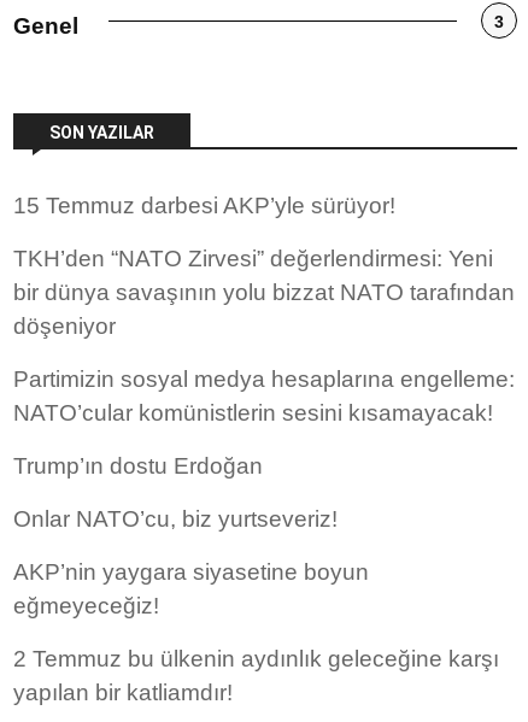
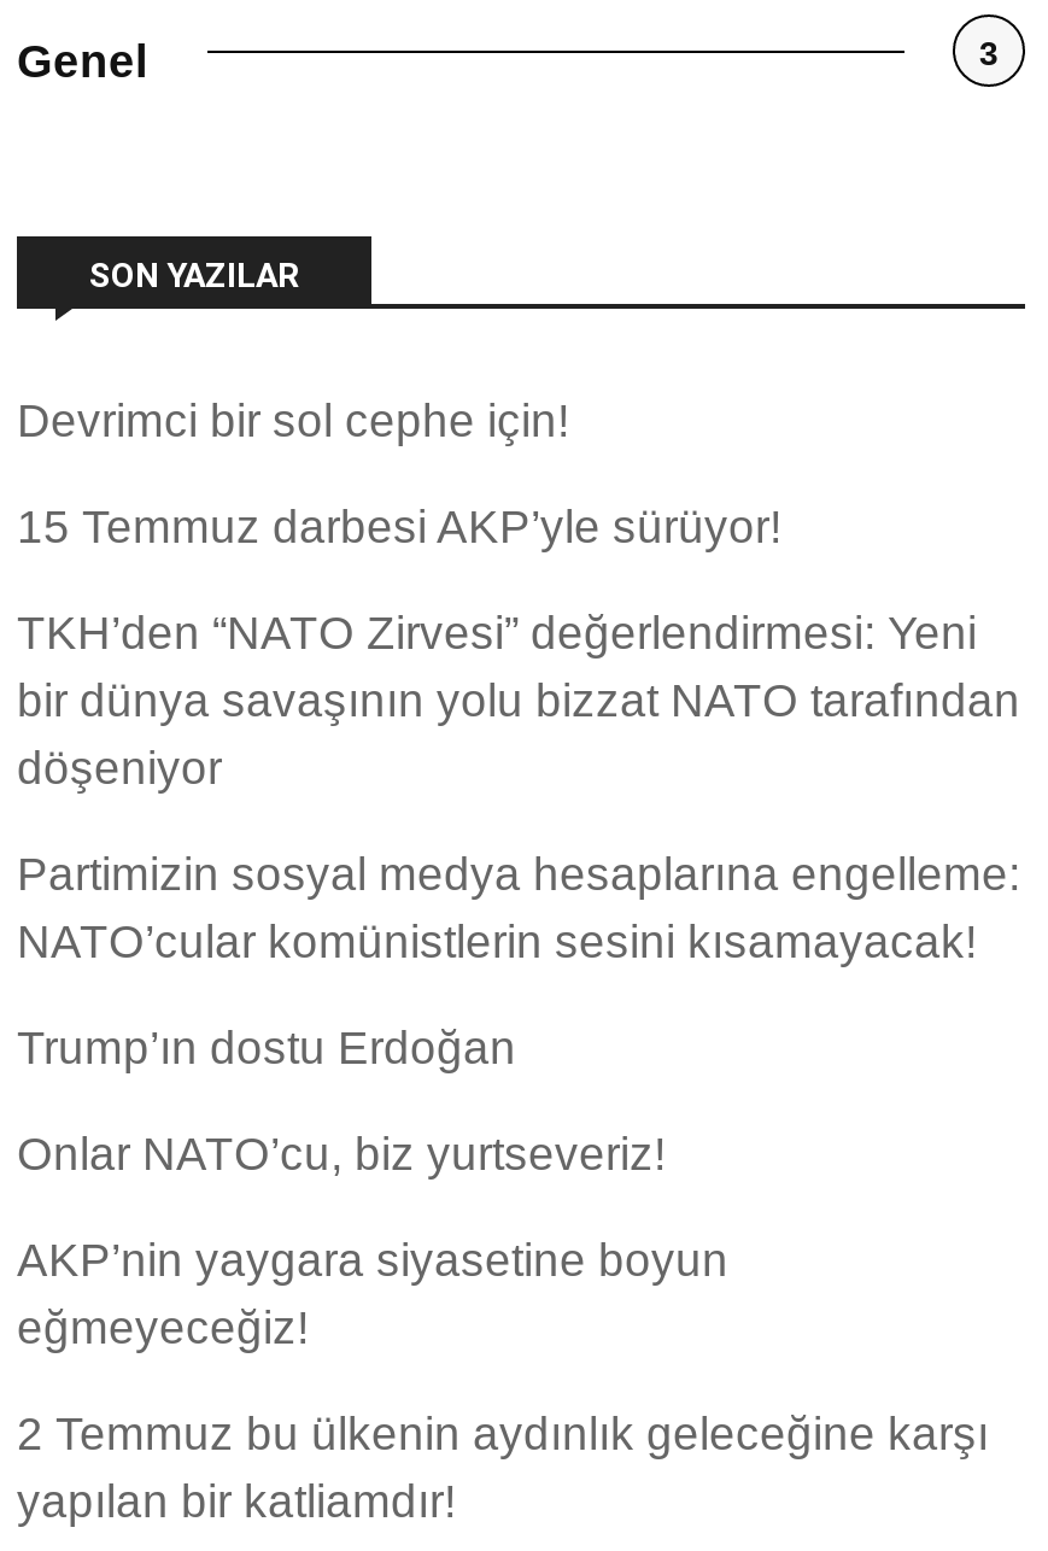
none -> [17,395,569,446] Devrimci bir sol cephe için!

